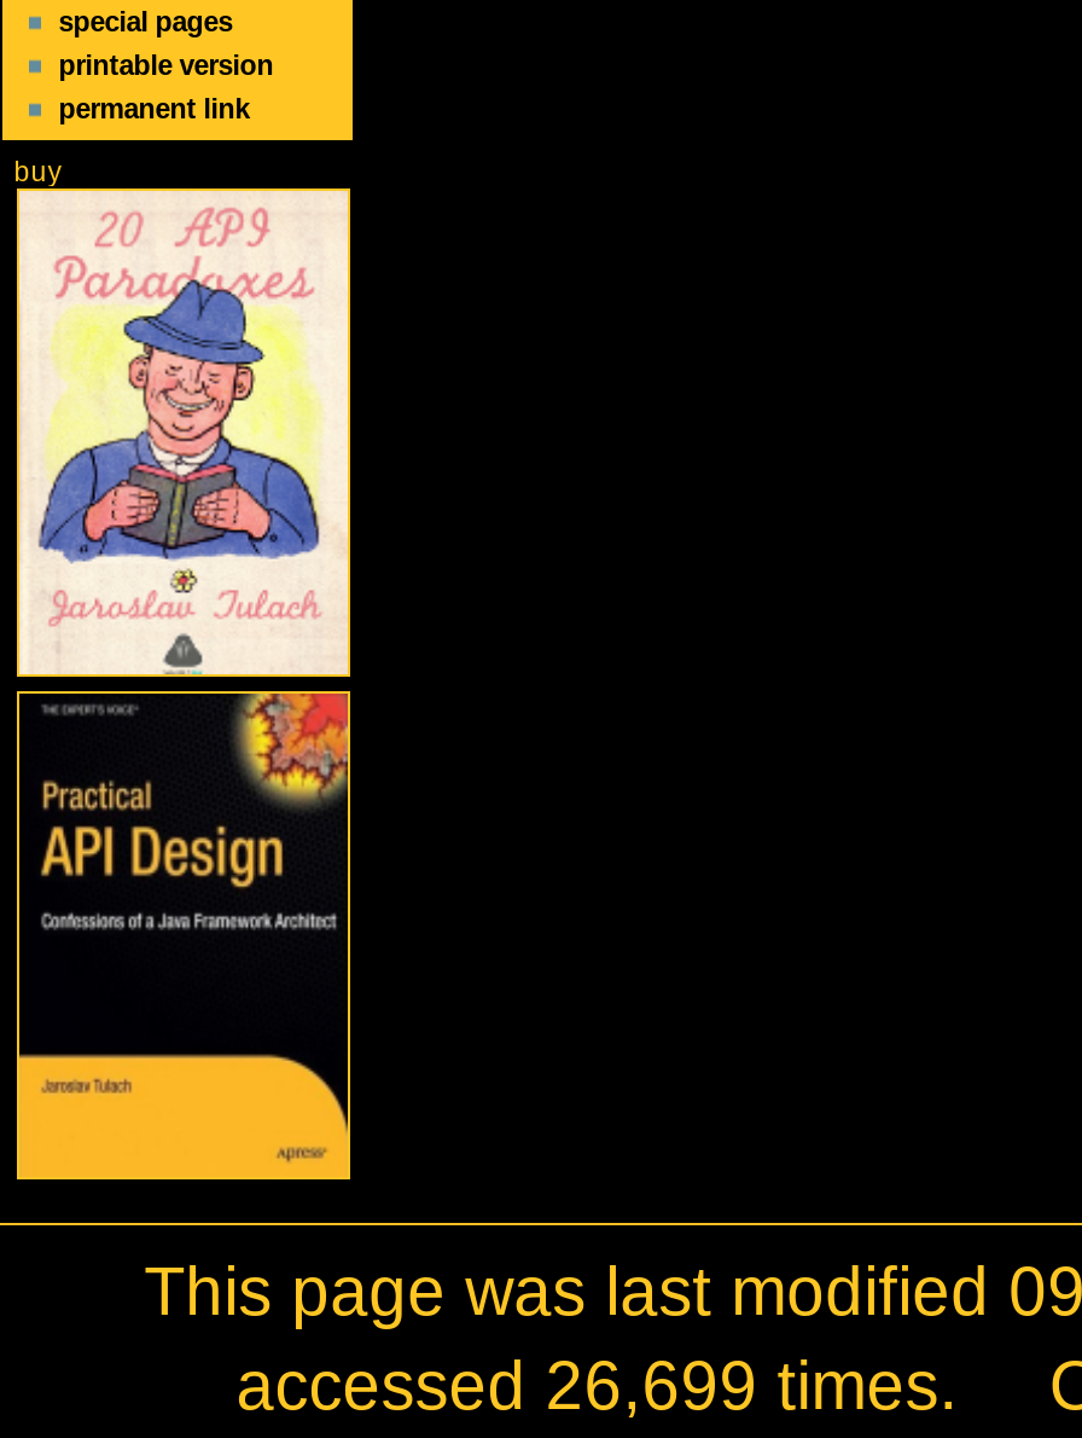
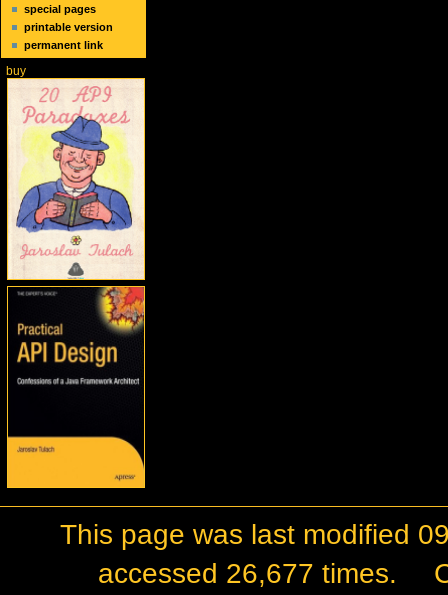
[236,1348,958,1423] accessed 26,699 times. -> [98,558,397,589] accessed 26,677 times.

